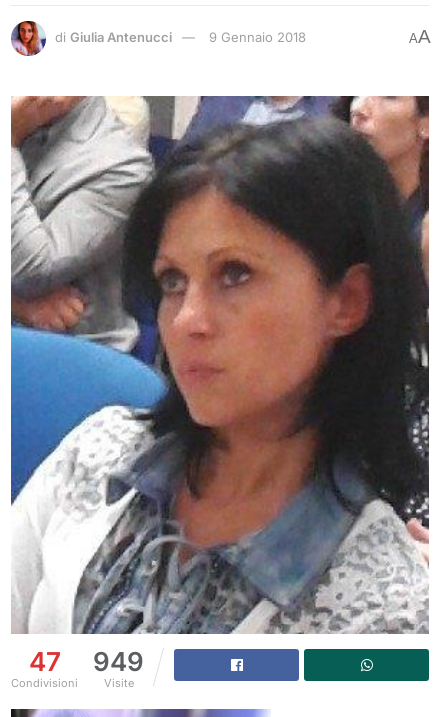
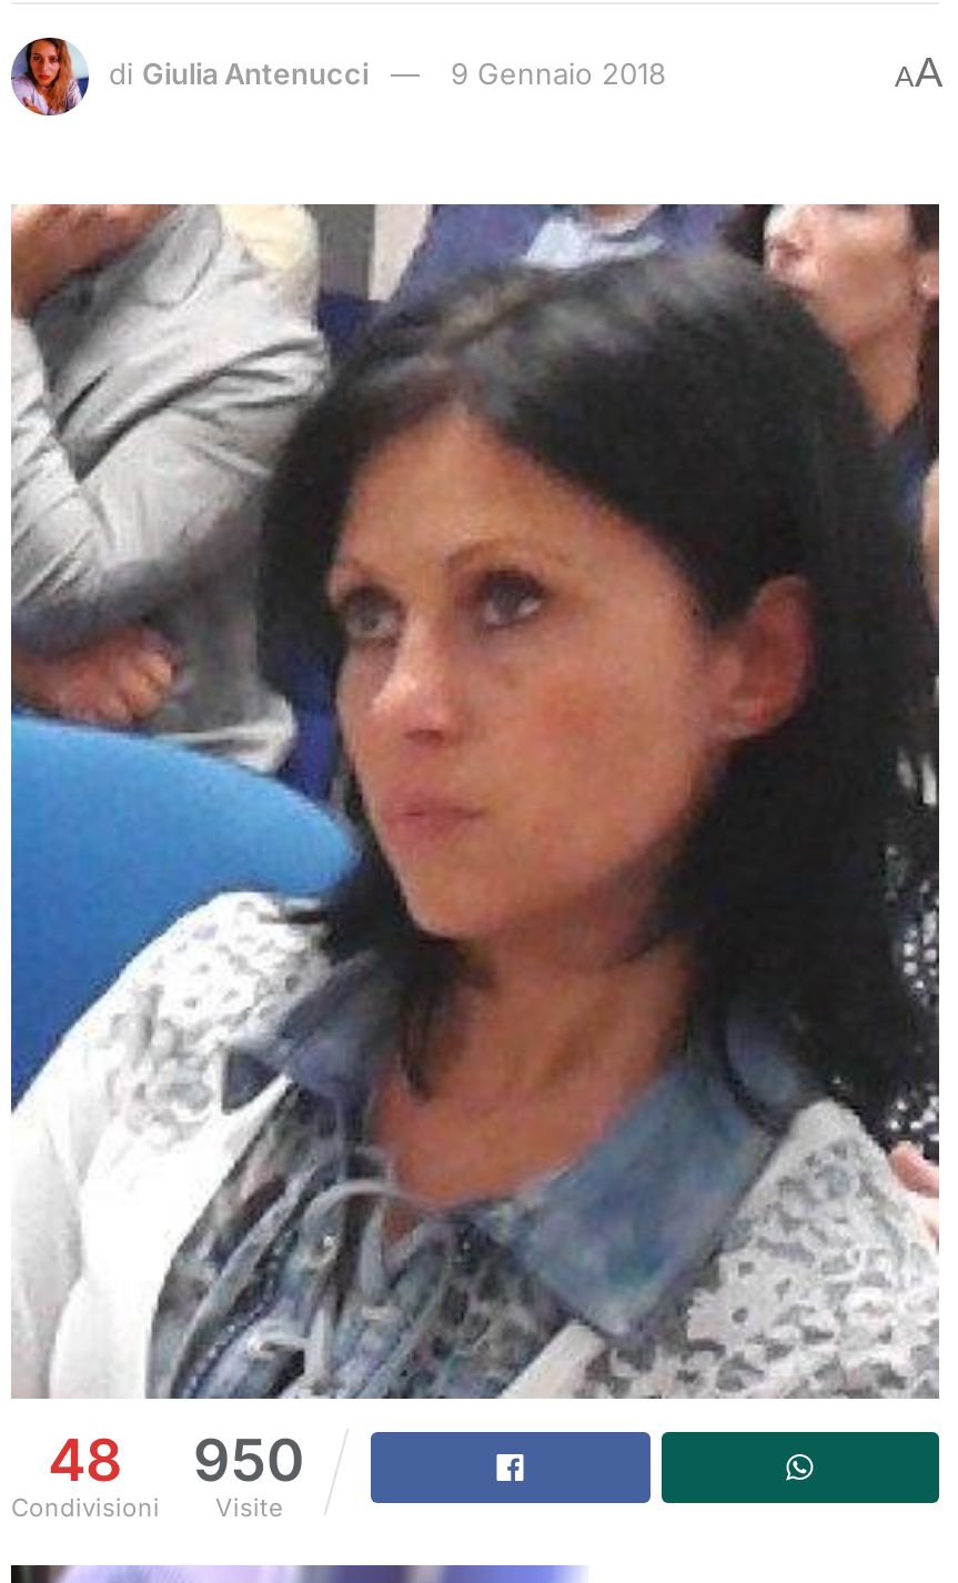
[28,646,60,677] 47 -> [48,1426,123,1495] 48
[93,646,144,677] 949 -> [193,1426,304,1495] 950

